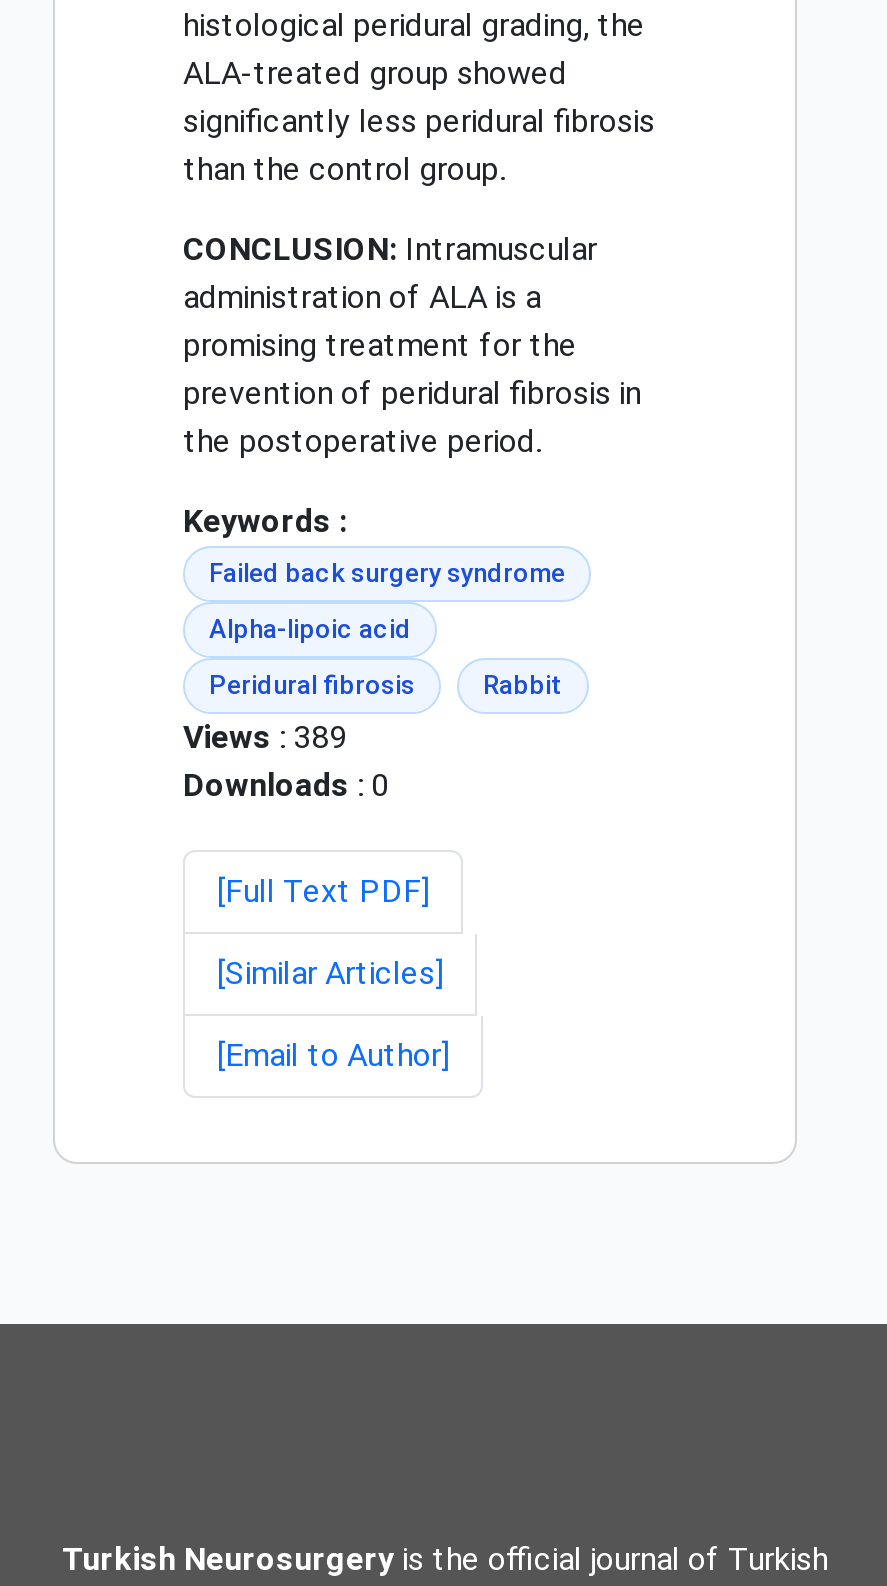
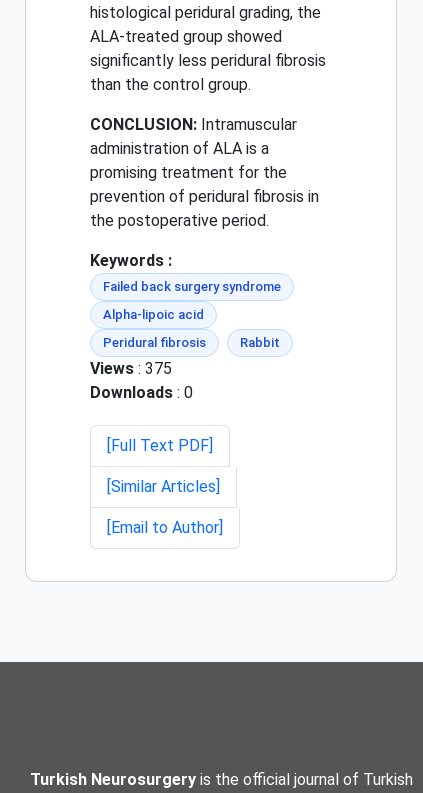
[183,719,347,757] Views: 389 -> [90,359,172,378] Views: 375

